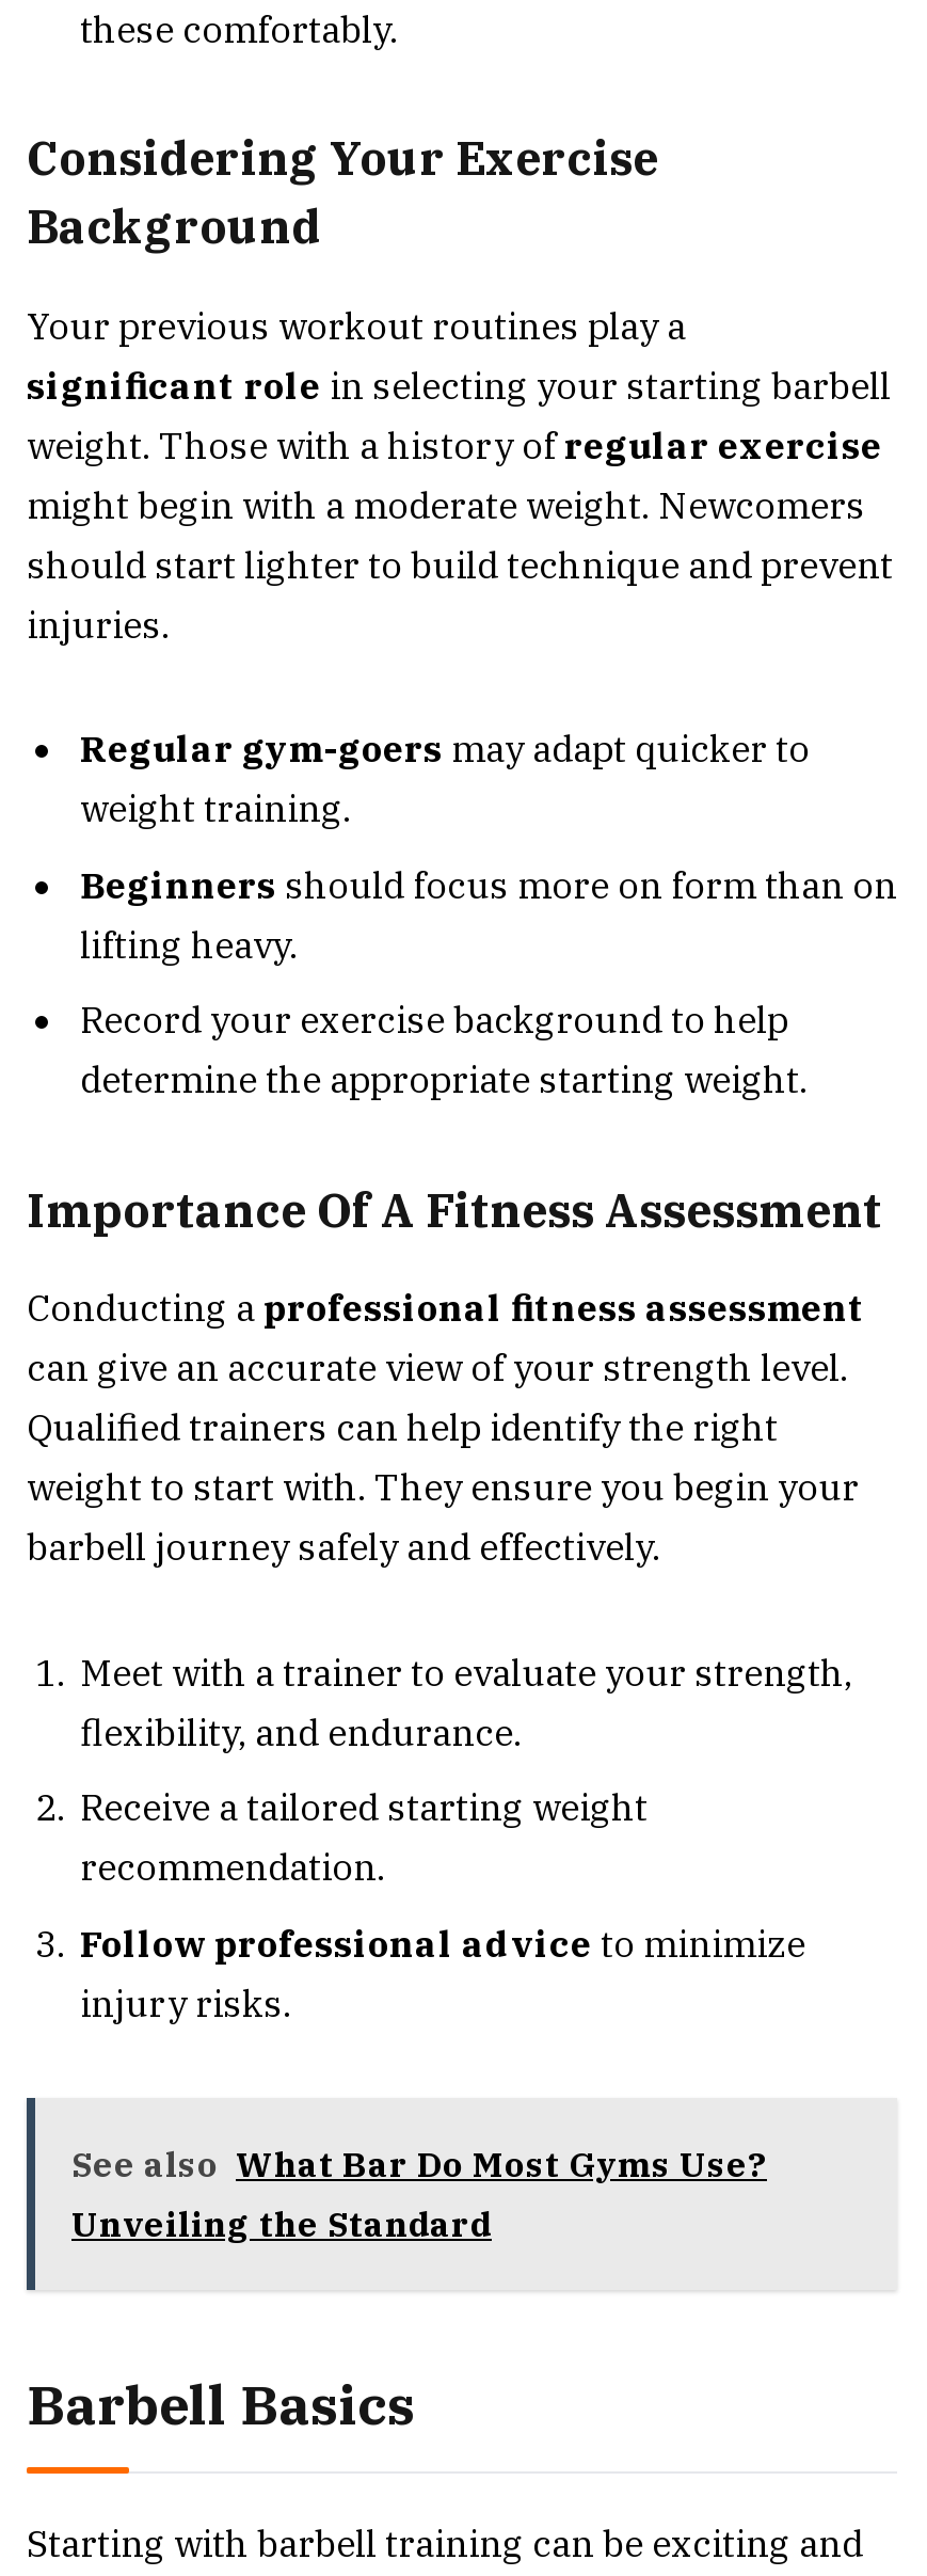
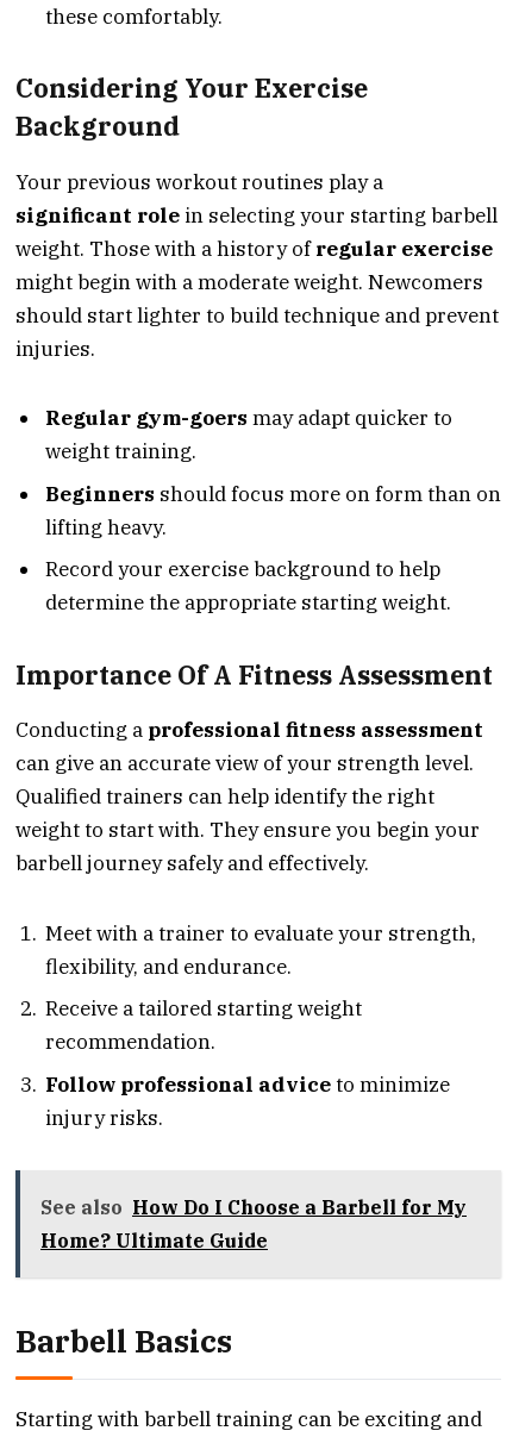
[71,2143,767,2246] See also What Bar Do Most Gyms Use? | Unveiling the Standard -> [40,1196,467,1253] See also How Do I Choose a Barbell for My | Home? Ultimate Guide

